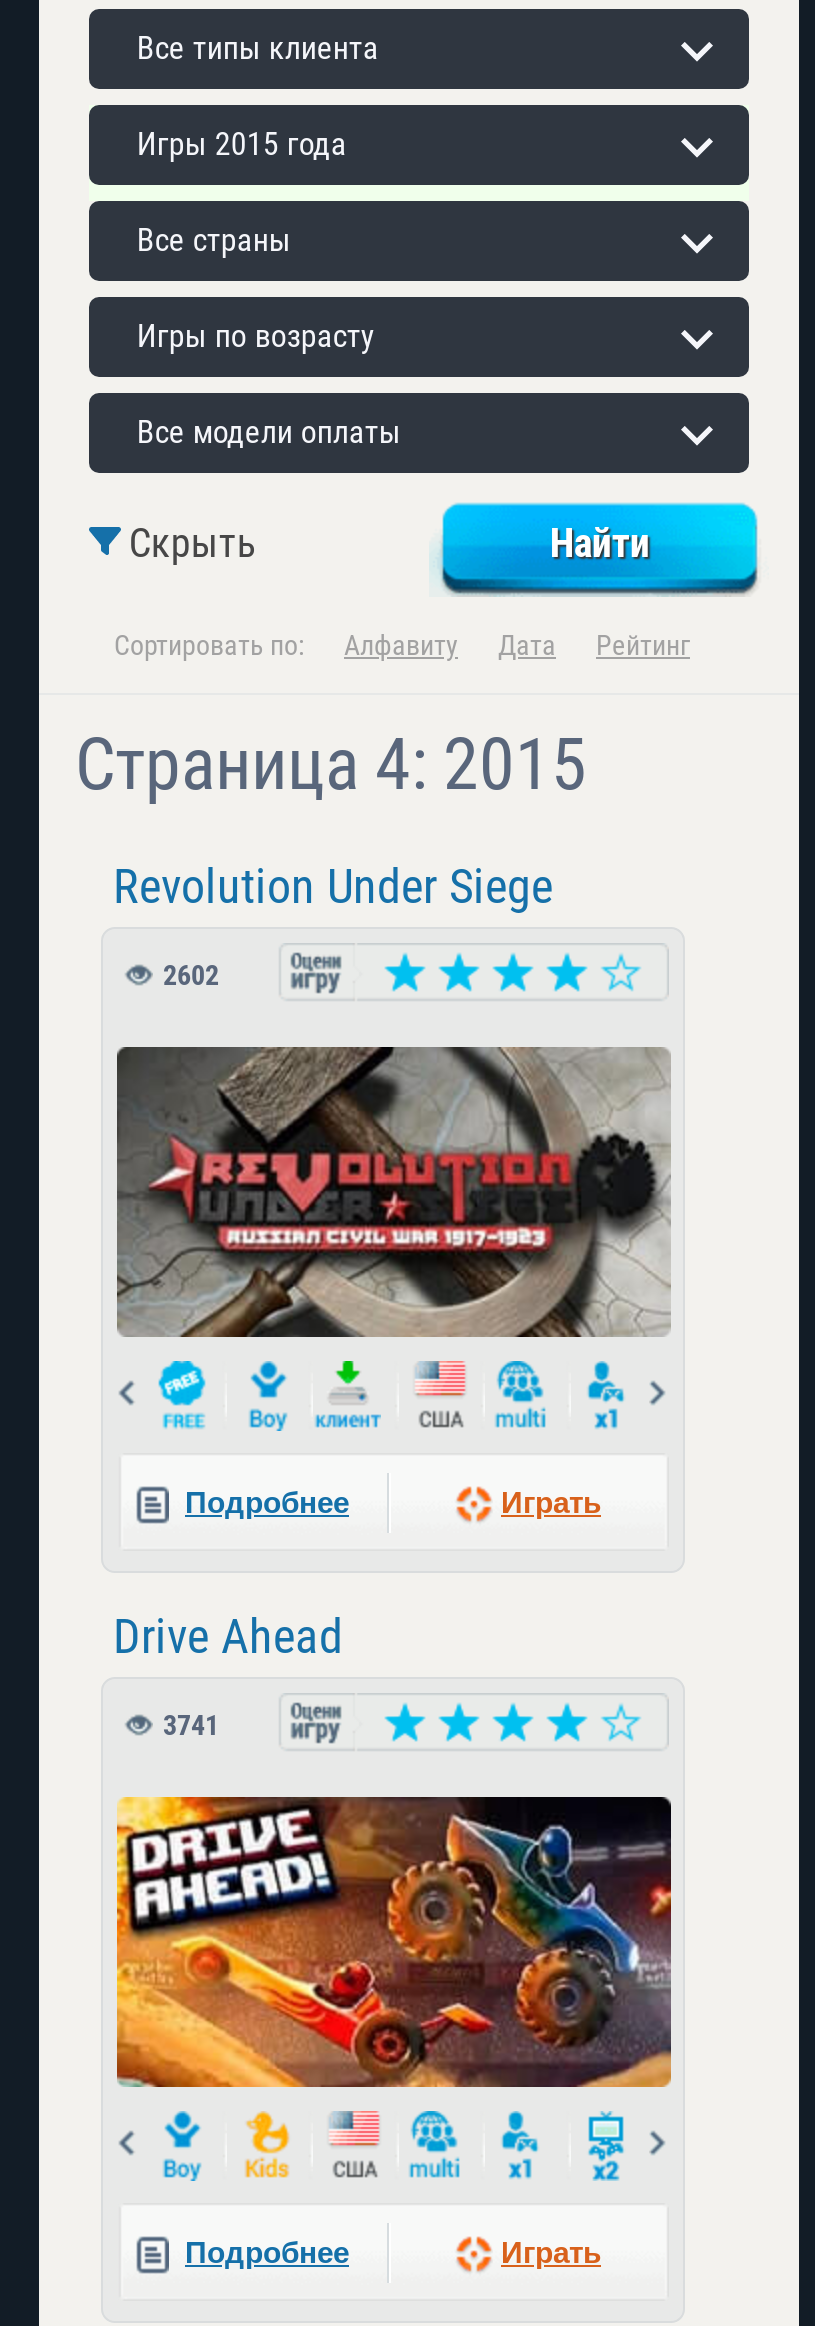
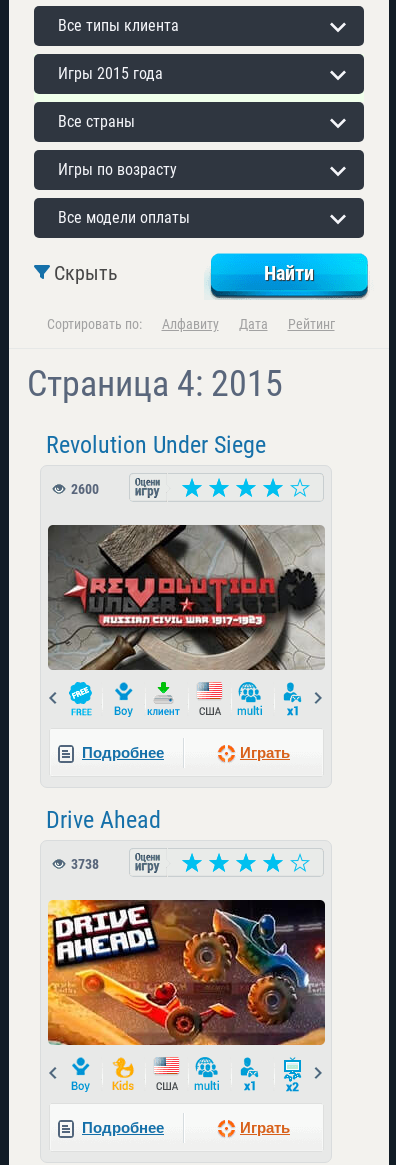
[163,959,219,991] 2602 -> [71,481,99,497] 2600
[163,1709,219,1741] 3741 -> [71,856,99,872] 3738

